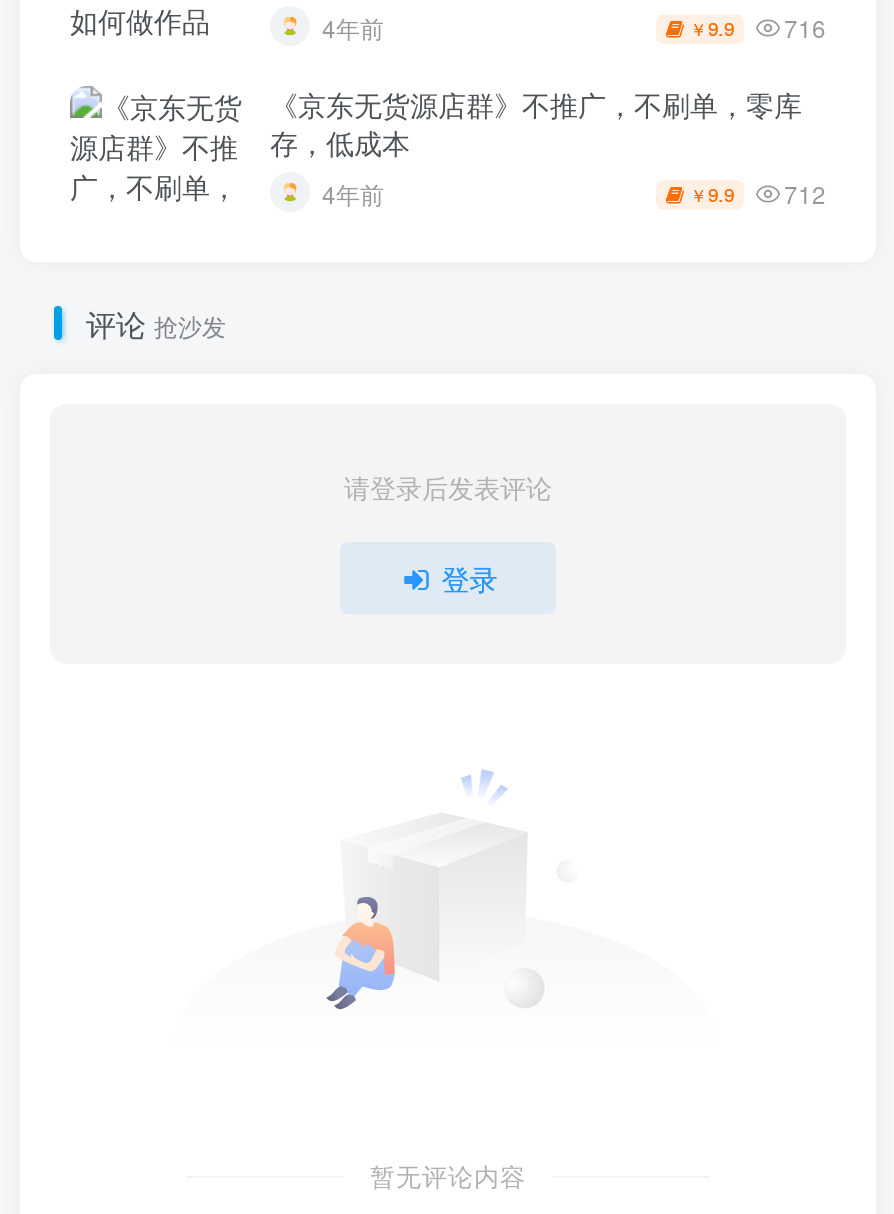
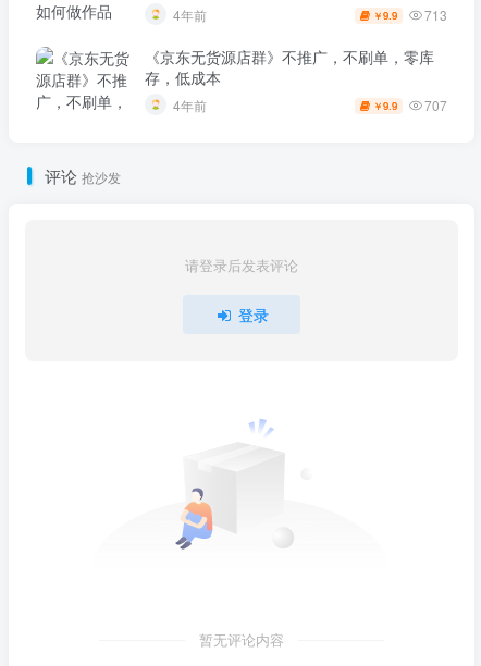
[690,9,826,43] ￥9.9 716 -> [373,5,447,24] ￥9.9 713
[690,175,826,209] ￥9.9 712 -> [373,95,447,114] ￥9.9 707

